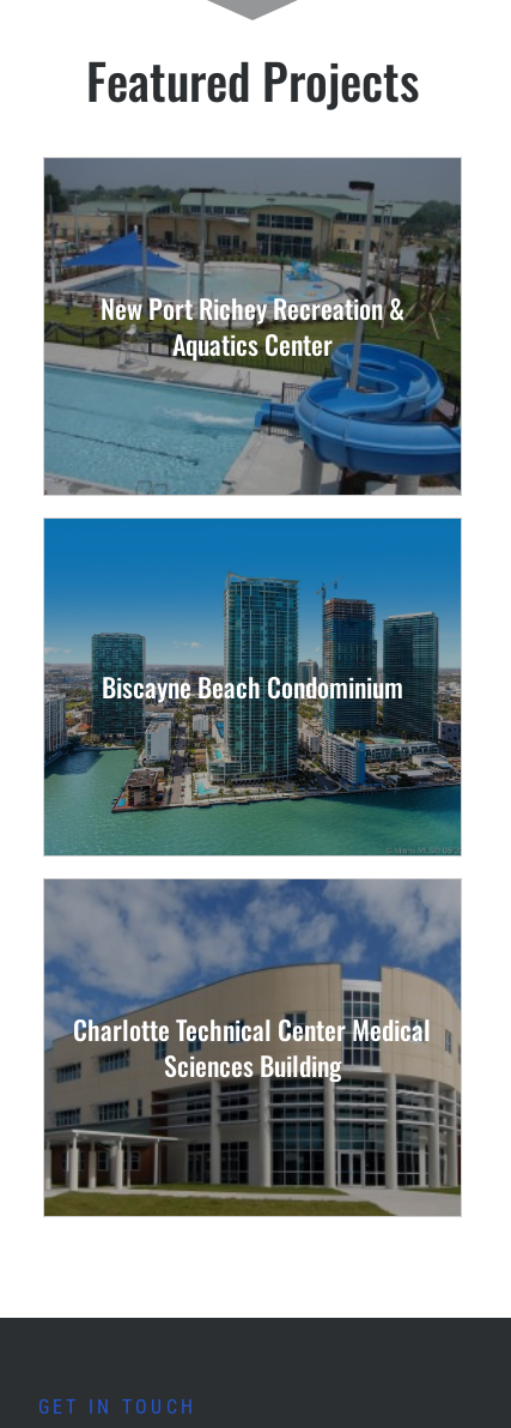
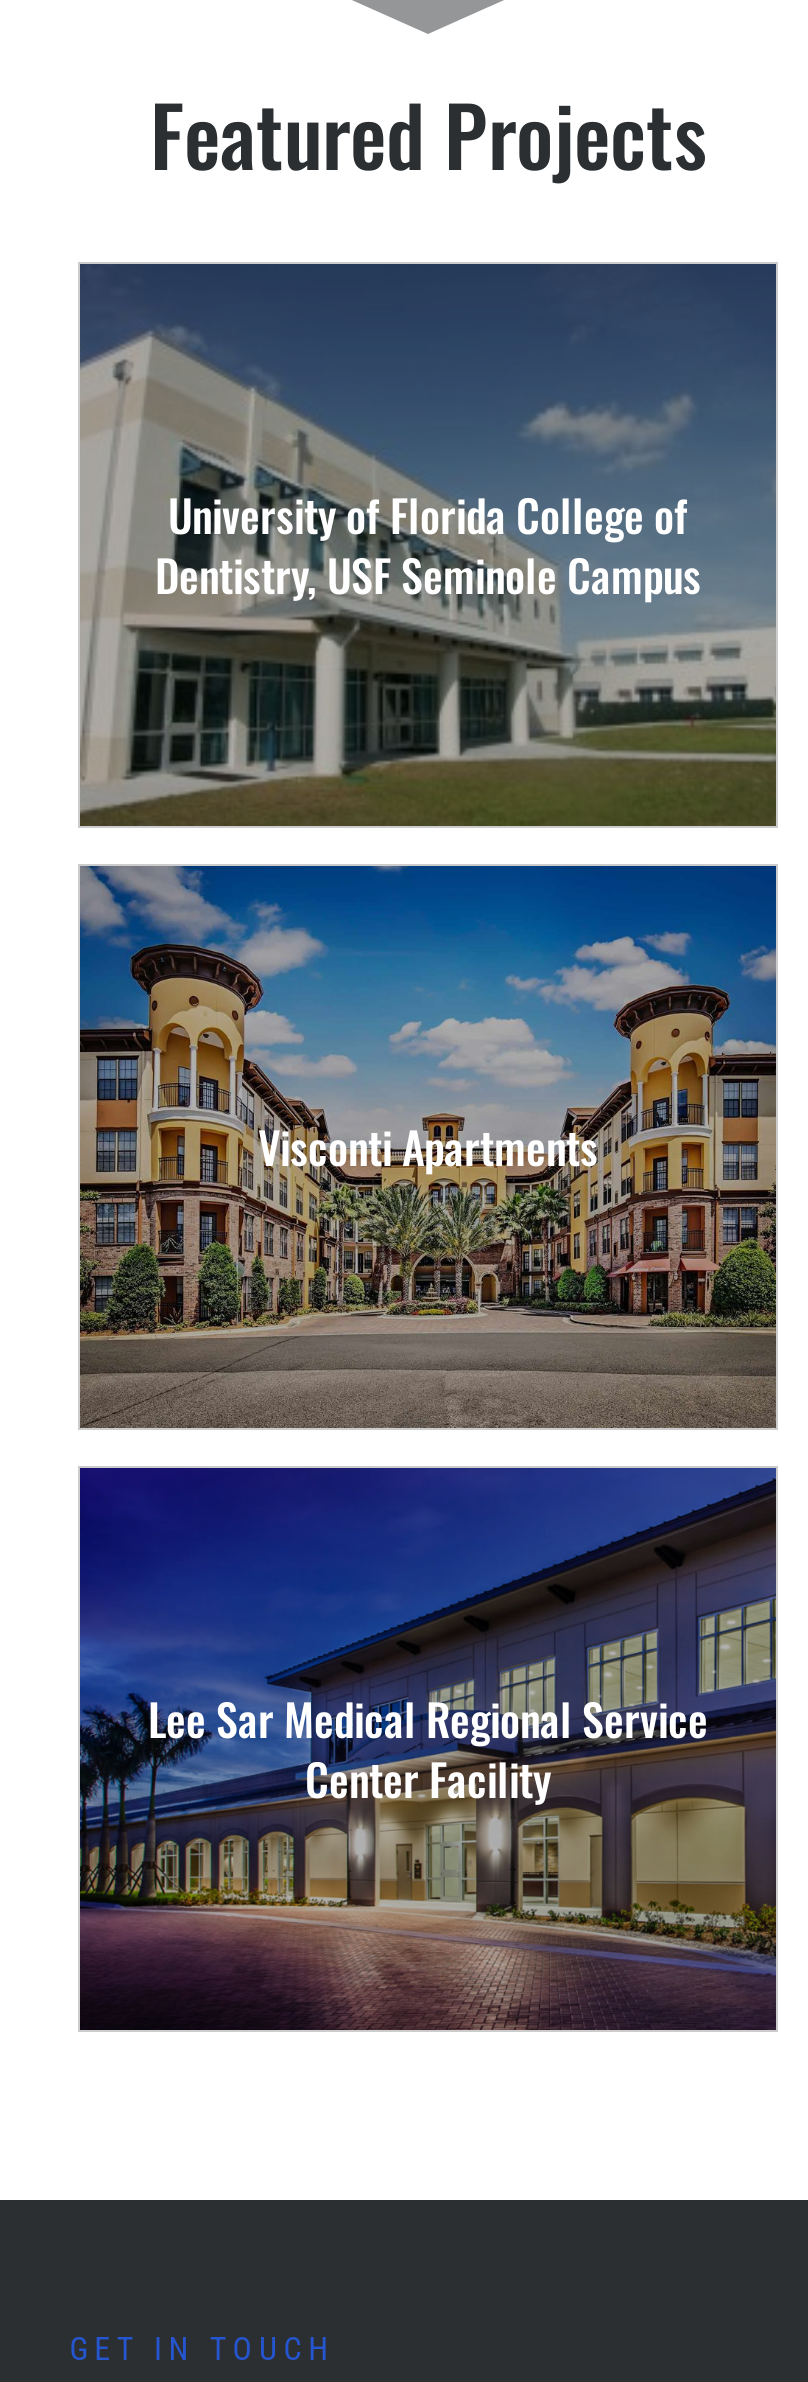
[44,158,462,496] [image] | New Port Richey Recreation & | Aquatics Center -> [78,266,778,828] [image] | University of Florida College of | Dentistry, USF Seminole Campus
[43,518,462,855] [image] | Biscayne Beach Condominium -> [78,864,778,1428] [image] | Visconti Apartments
[43,878,462,1217] [image] | Charlotte Technical Center Medical | Sciences Building -> [80,1468,778,2030] [image] | Lee Sar Medical Regional Service | Center Facility

